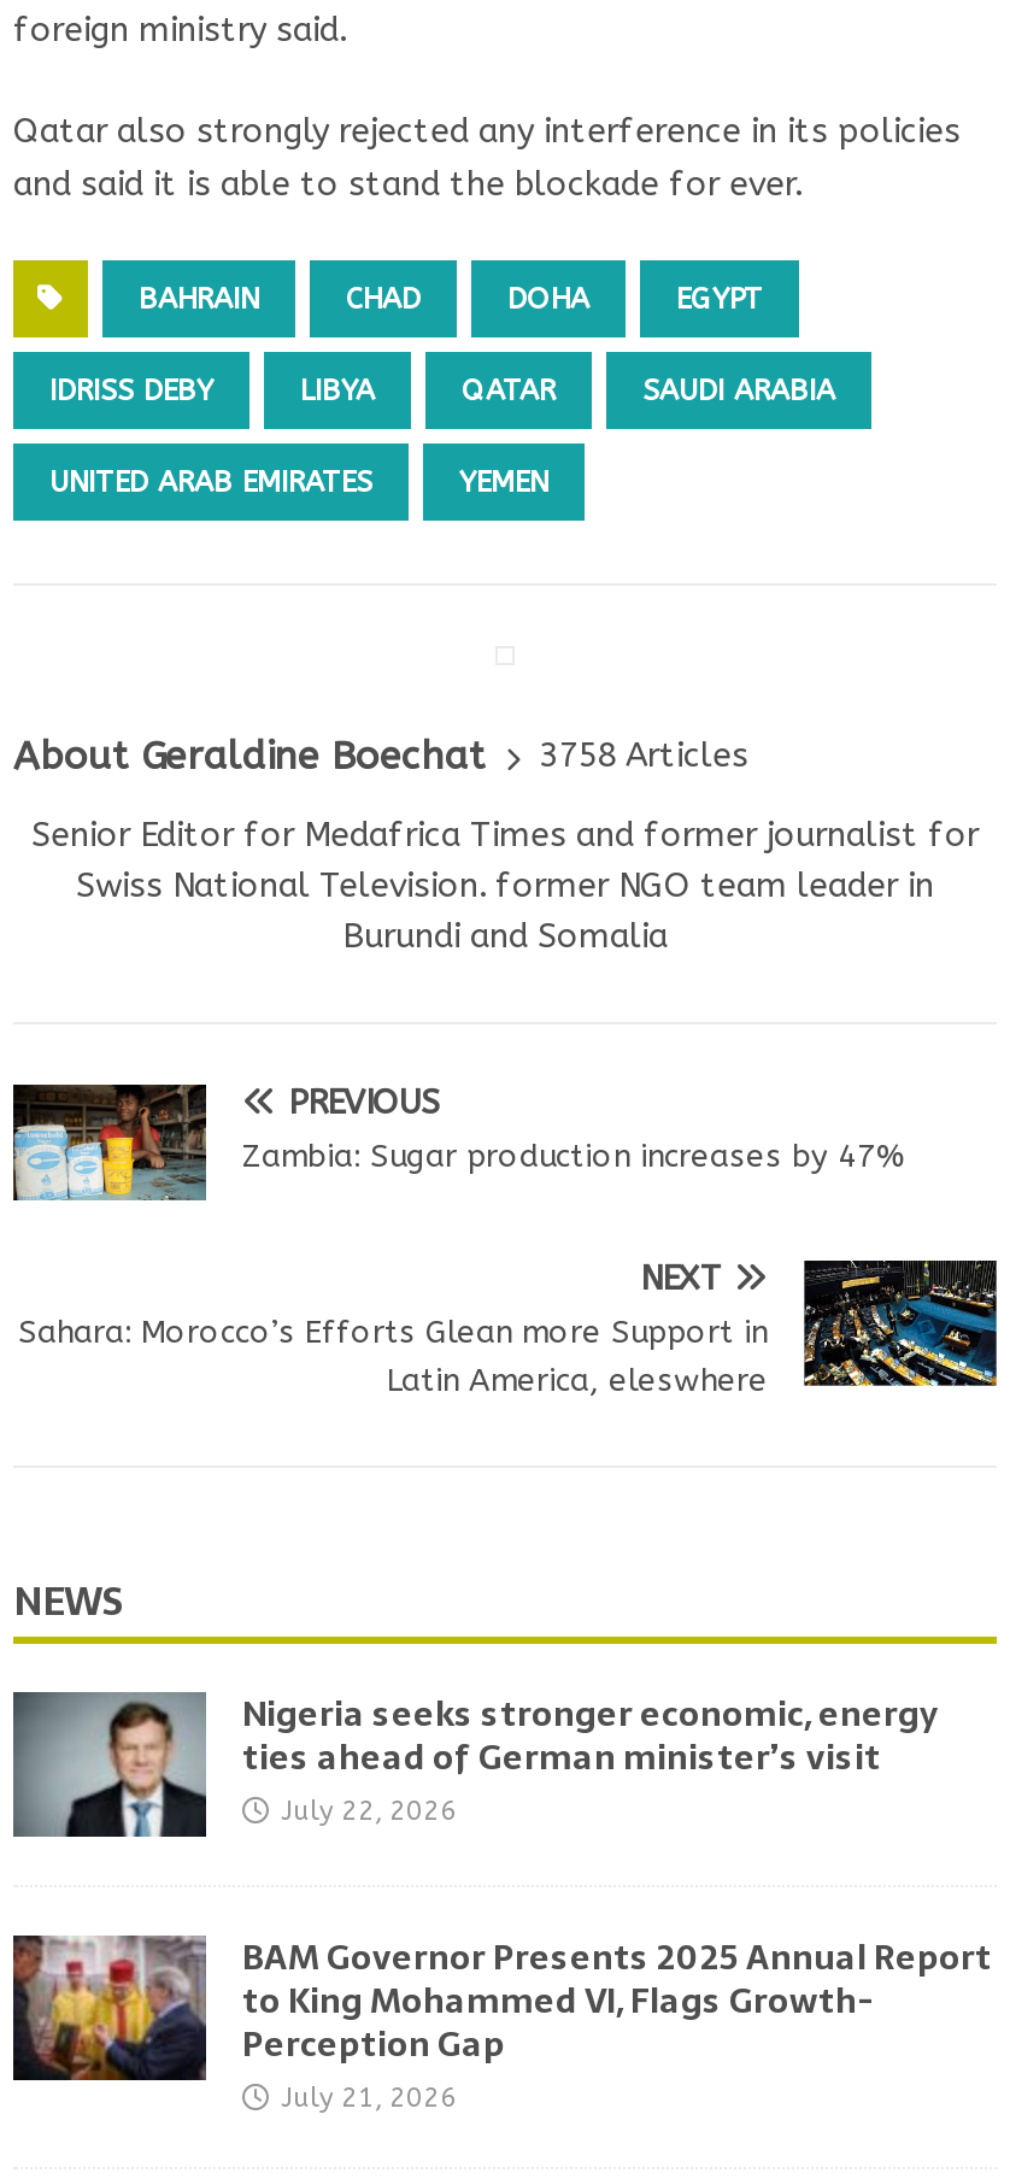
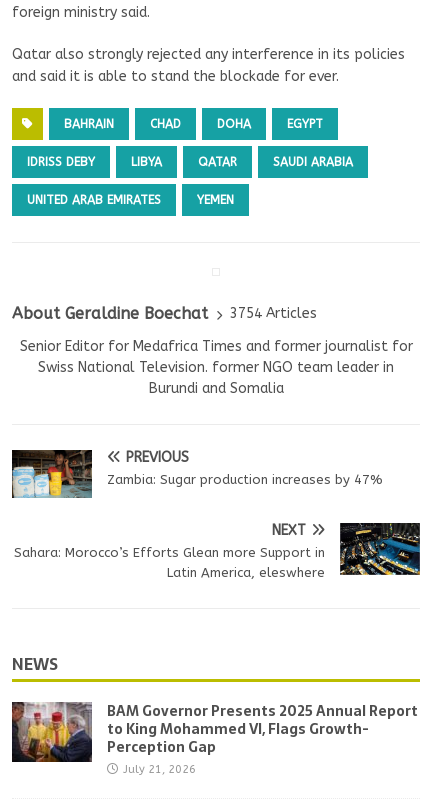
[13,732,748,777] About Geraldine Boechat 3758 Articles -> [12,303,317,322] About Geraldine Boechat 3754 Articles
[11,1686,939,1839] [image] | Nigeria seeks stronger economic, energy | ties ahead of German minister’s visit | July 22, 2026 -> none

